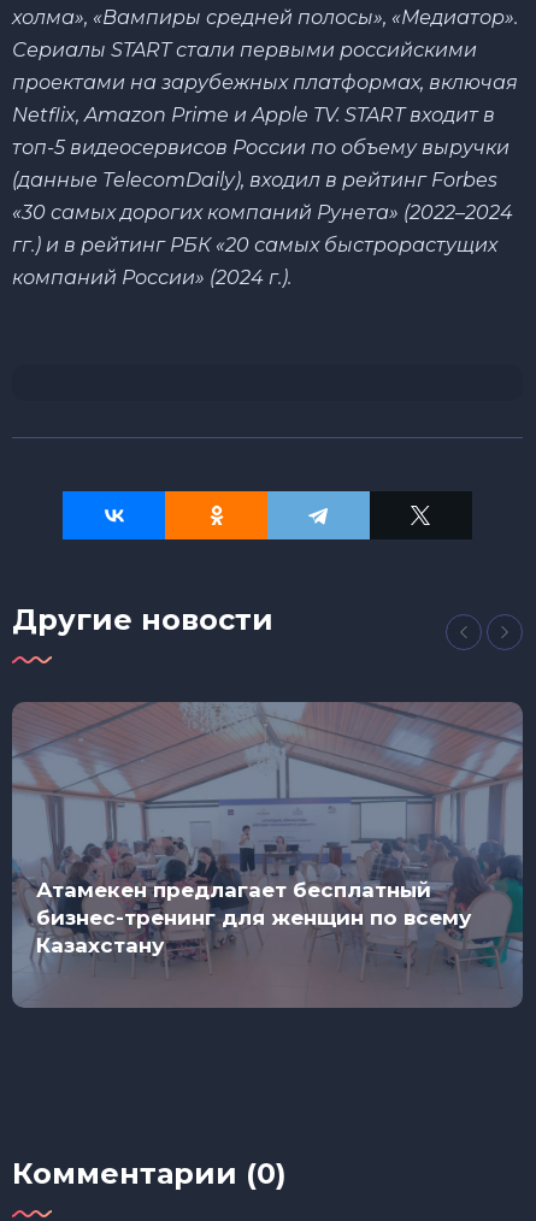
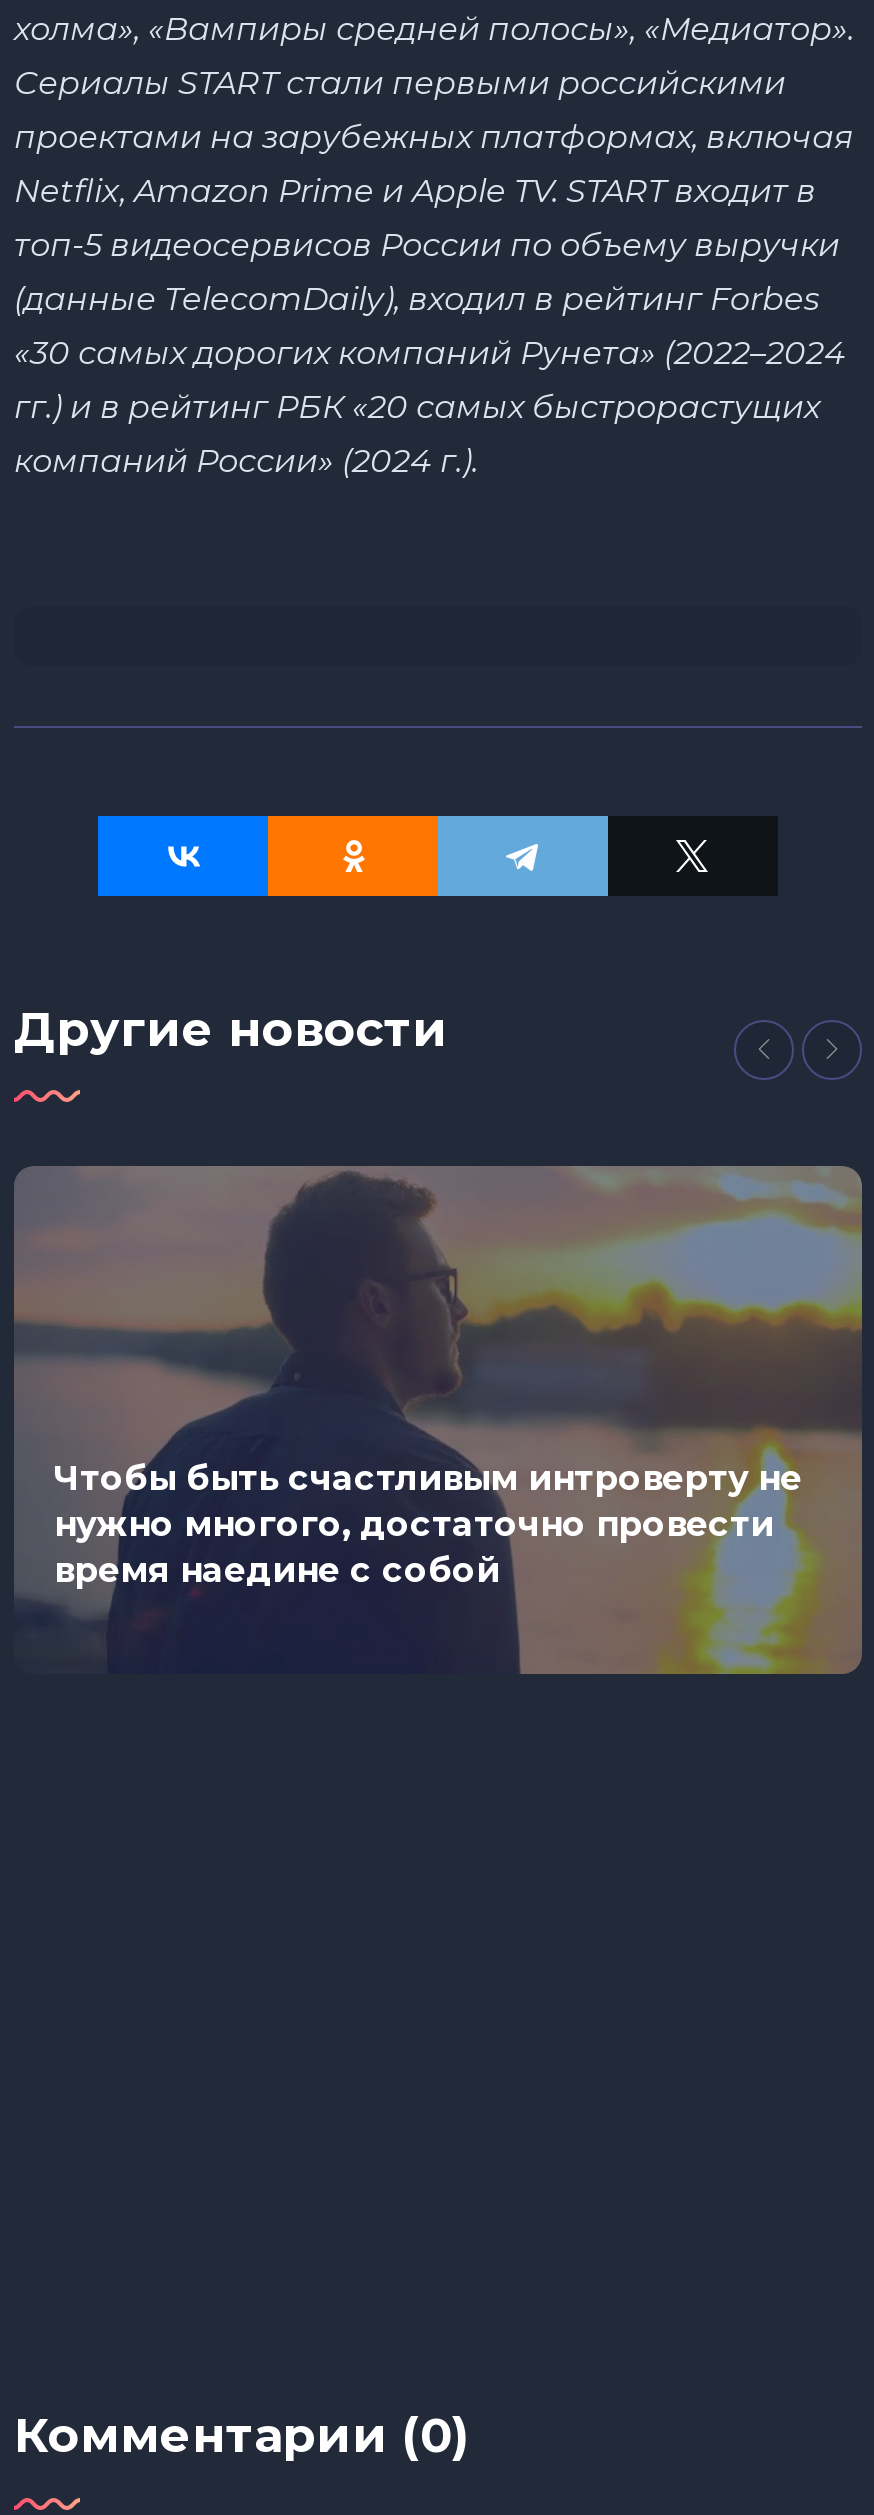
[12,703,524,1008] [image] | Атамекен предлагает бесплатный | бизнес-тренинг для женщин по всему | Казахстану -> [14,1166,862,1674] [image] | Чтобы быть счастливым интроверту не | нужно многого, достаточно провести | время наедине с собой

